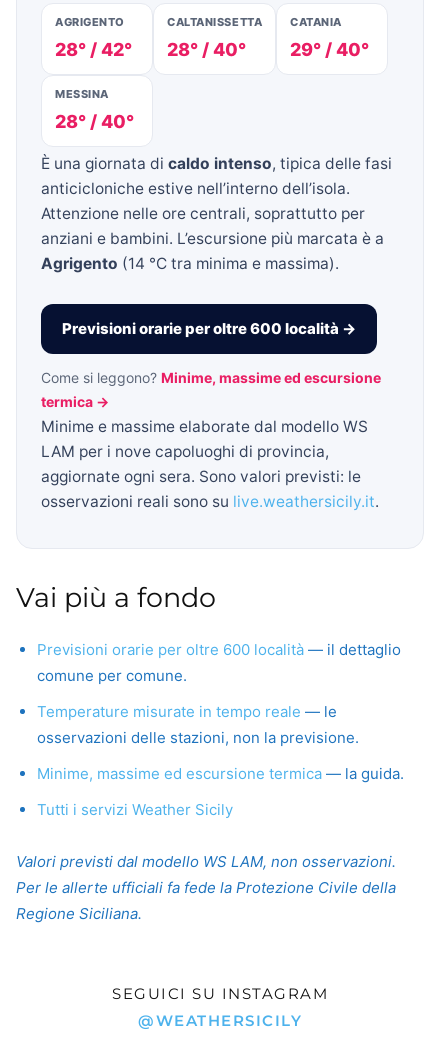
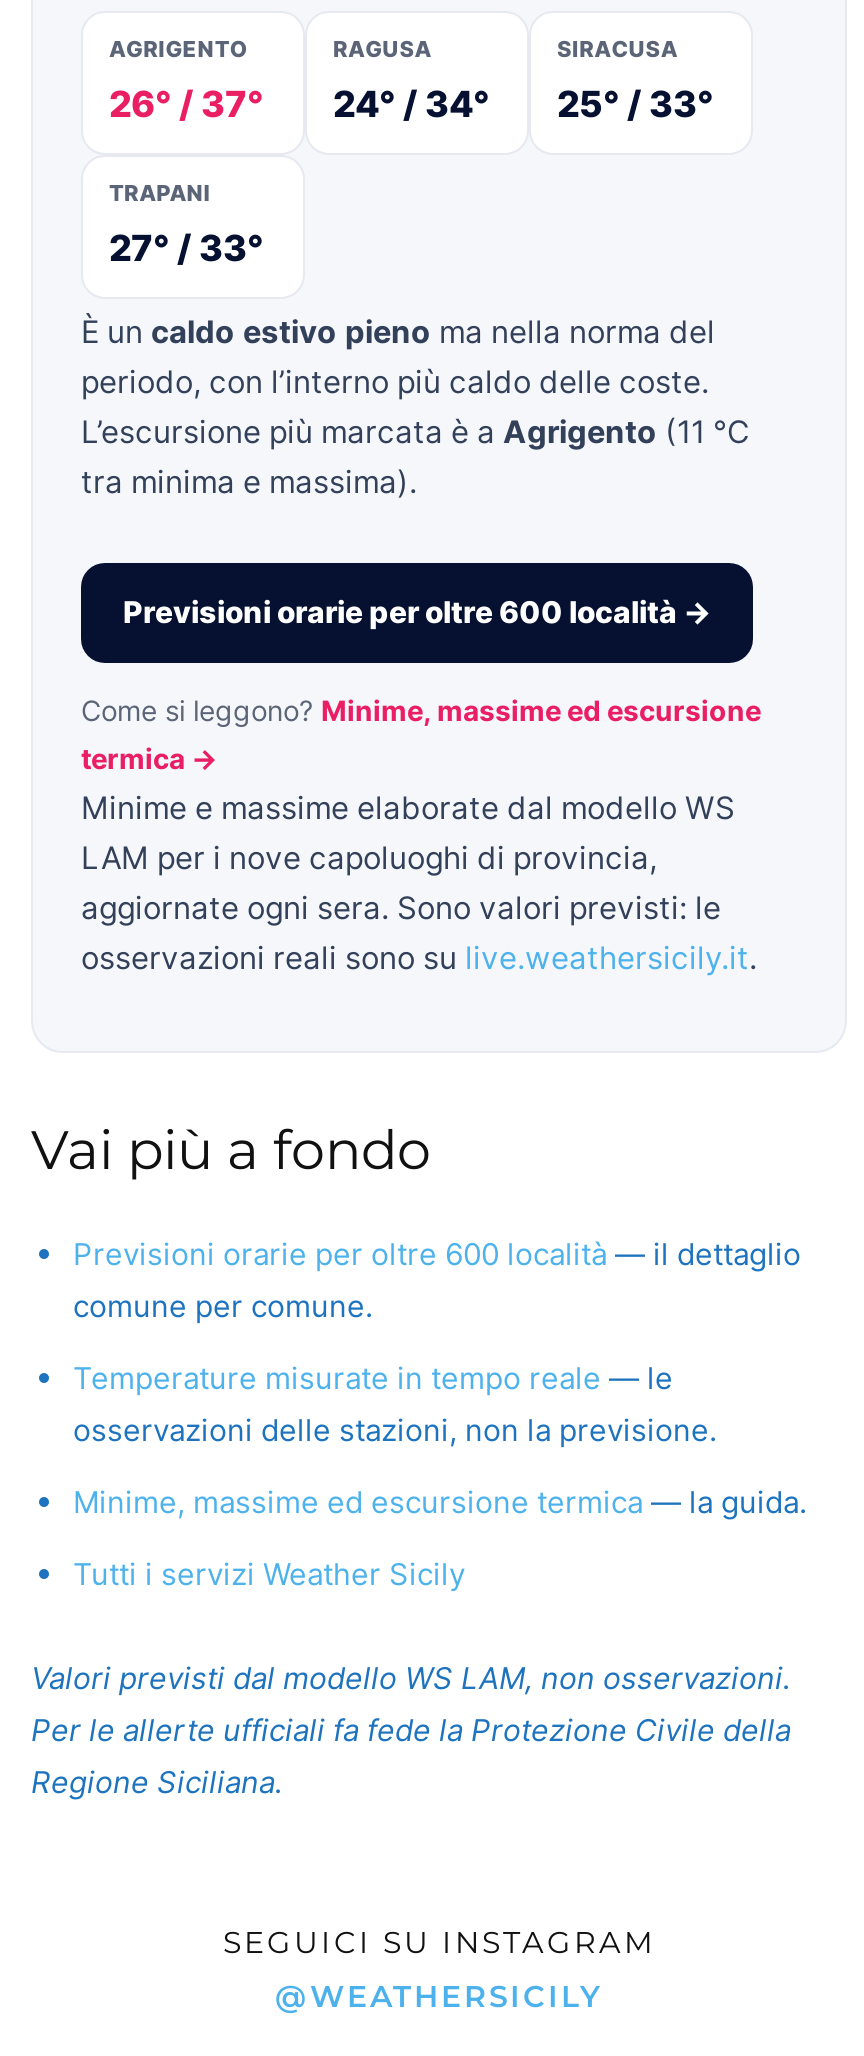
[167,15,262,29] CALTANISSETTA -> [333,35,432,63] RAGUSA
[290,15,342,29] CATANIA -> [557,35,678,63] SIRACUSA
[55,39,132,60] 28° / 42° -> [109,83,263,125] 26° / 37°
[167,39,246,60] 28° / 40° -> [333,83,489,125] 24° / 34°
[290,39,369,60] 29° / 40° -> [557,83,713,125] 25° / 33°
[55,87,109,101] MESSINA -> [109,179,211,207] TRAPANI
[55,111,134,132] 28° / 40° -> [109,227,263,269] 27° / 33°
[41,154,392,273] È una giornata di caldo intenso, tipica delle fasi | anticicloniche estive nell’interno dell’isola. | Attenzione nelle ore centrali, soprattutto per | anziani e bambini. L’escursione più marcata è a | Agrigento (14 °C tra minima e massima). -> [81,313,749,501] È un caldo estivo pieno ma nella norma del | periodo, con l’interno più caldo delle coste. | L’escursione più marcata è a Agrigento (11 °C | tra minima e massima).

